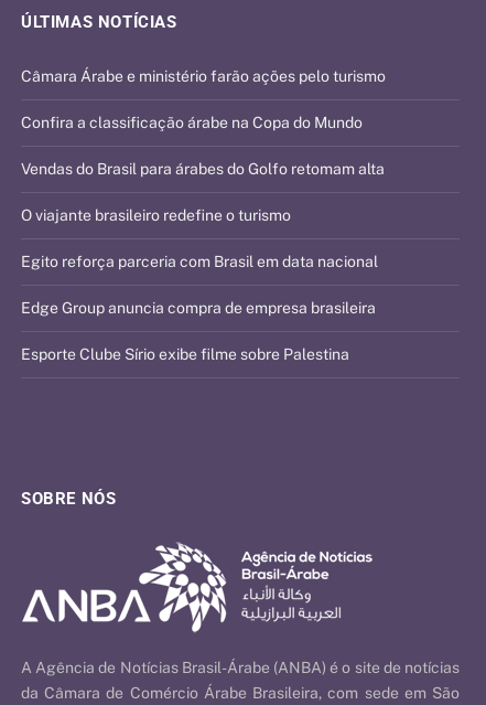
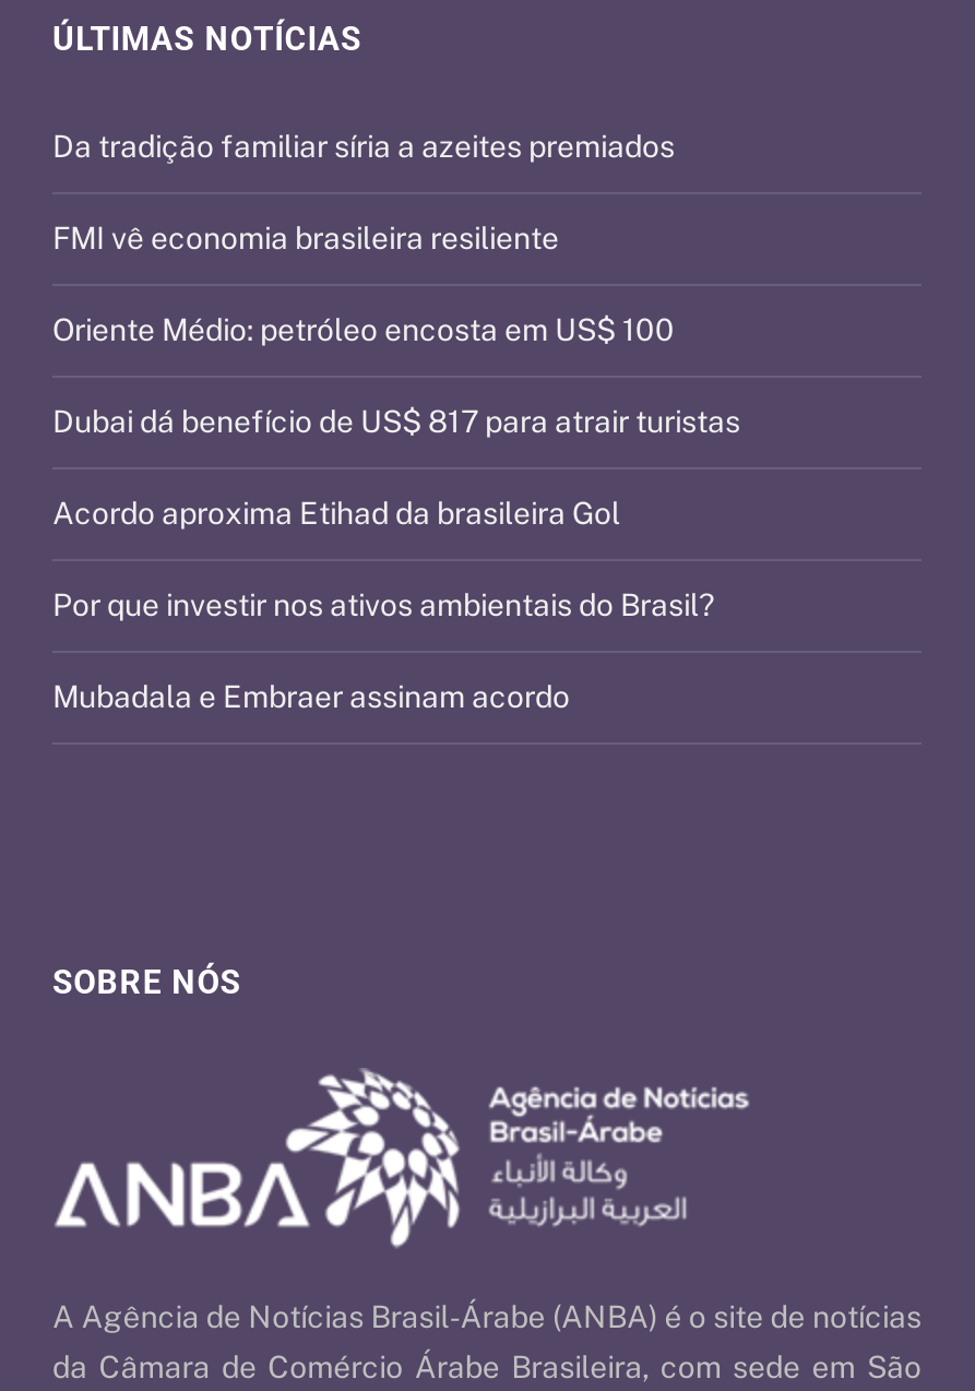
[21,67,386,85] Câmara Árabe e ministério farão ações pelo turismo -> [52,128,675,163] Da tradição familiar síria a azeites premiados
[21,113,363,131] Confira a classificação árabe na Copa do Mundo -> [52,220,559,255] FMI vê economia brasileira resiliente
[21,160,385,177] Vendas do Brasil para árabes do Golfo retomam alta -> [52,311,675,346] Oriente Médio: petróleo encosta em US$ 100
[21,206,291,224] O viajante brasileiro redefine o turismo -> [52,403,740,438] Dubai dá benefício de US$ 817 para atrair turistas
[21,252,378,270] Egito reforça parceria com Brasil em data nacional -> [52,495,620,530] Acordo aproxima Etihad da brasileira Gol
[21,299,376,316] Edge Group anuncia compra de empresa brasileira -> [52,587,714,621] Por que investir nos ativos ambientais do Brasil?
[21,345,349,363] Esporte Clube Sírio exibe filme sobre Palestina -> [52,678,570,713] Mubadala e Embraer assinam acordo

